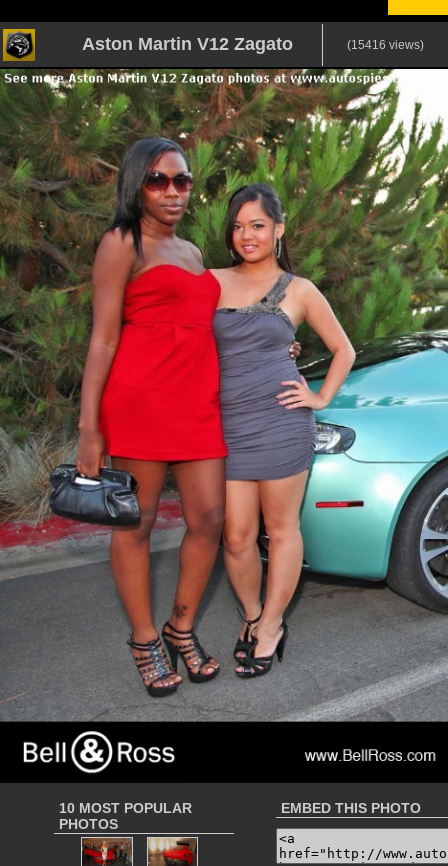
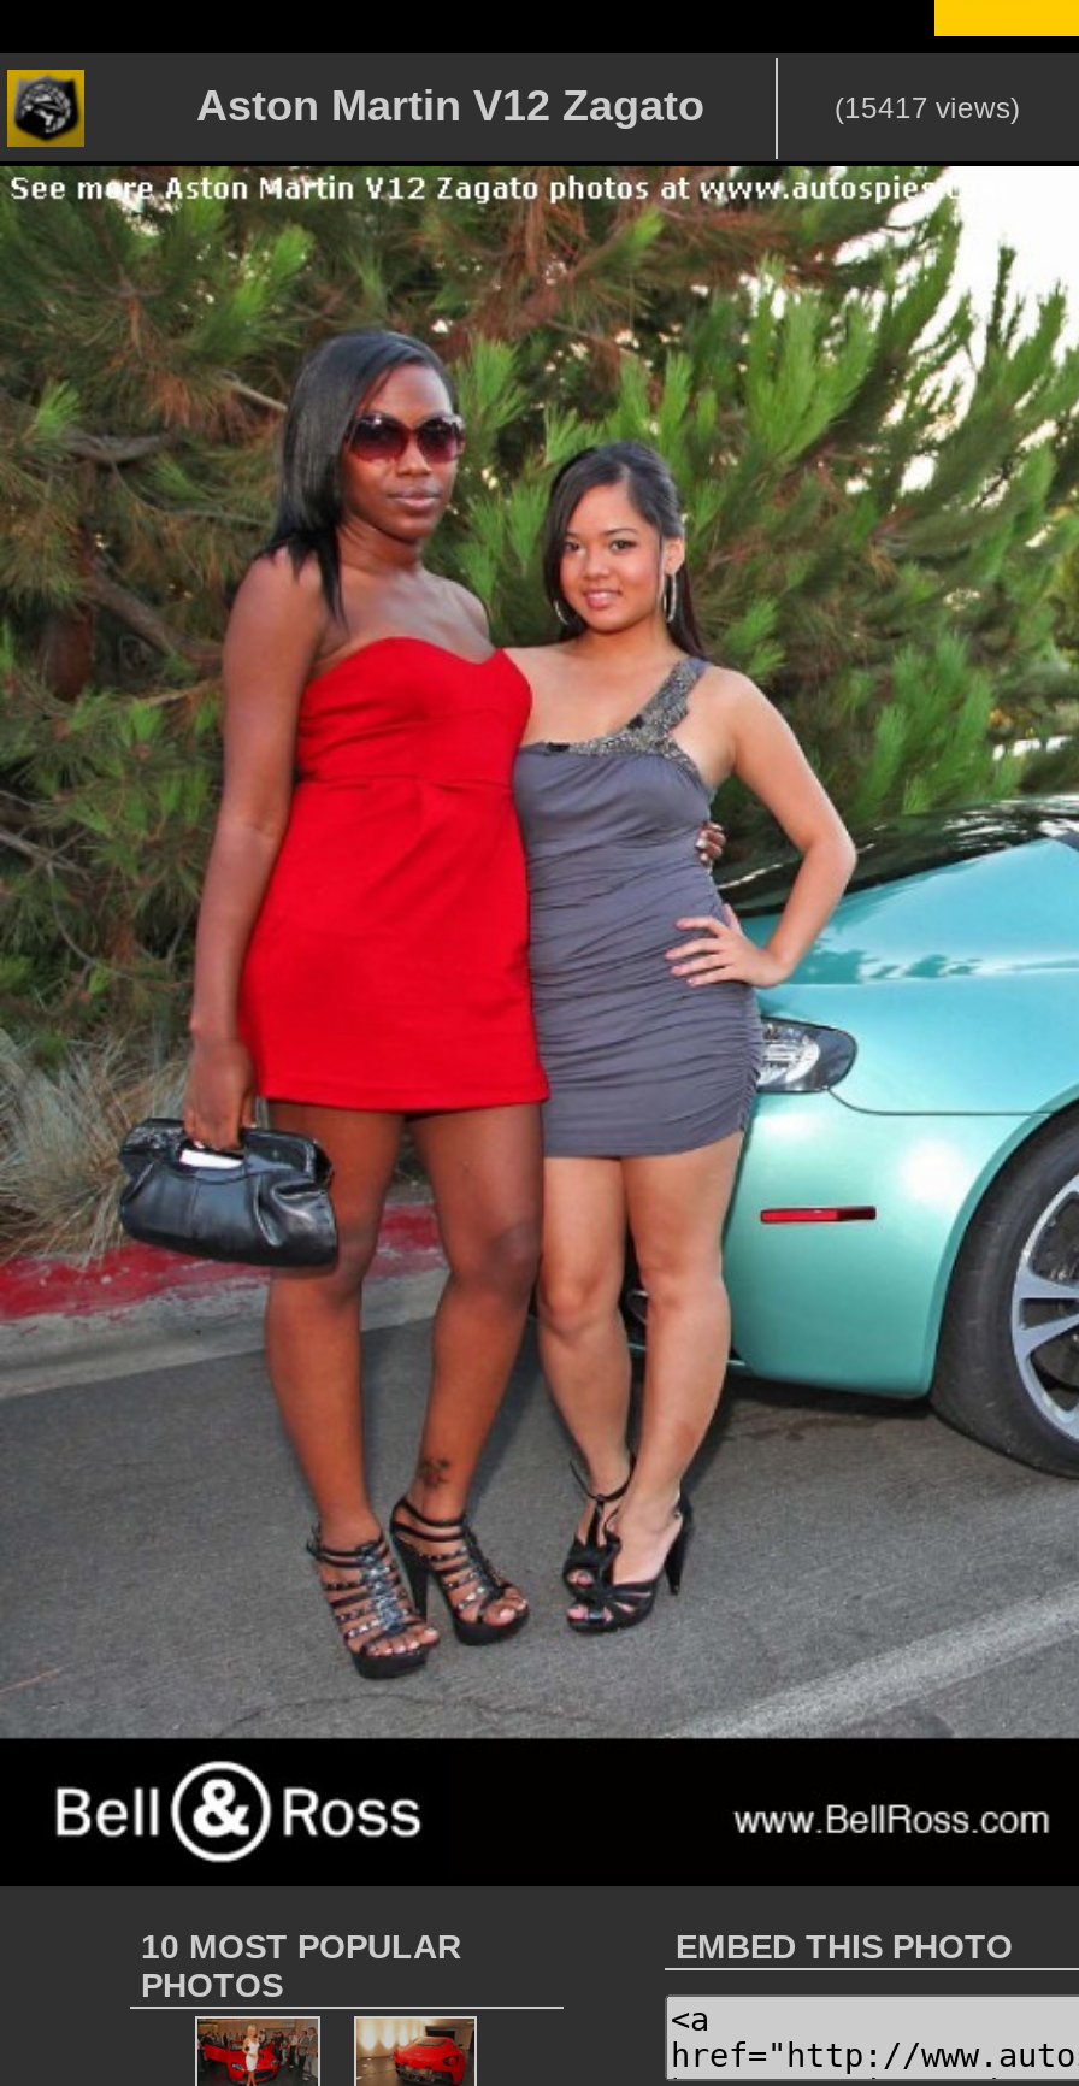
[346,38,423,52] (15416 views) -> [835,92,1020,125] (15417 views)

